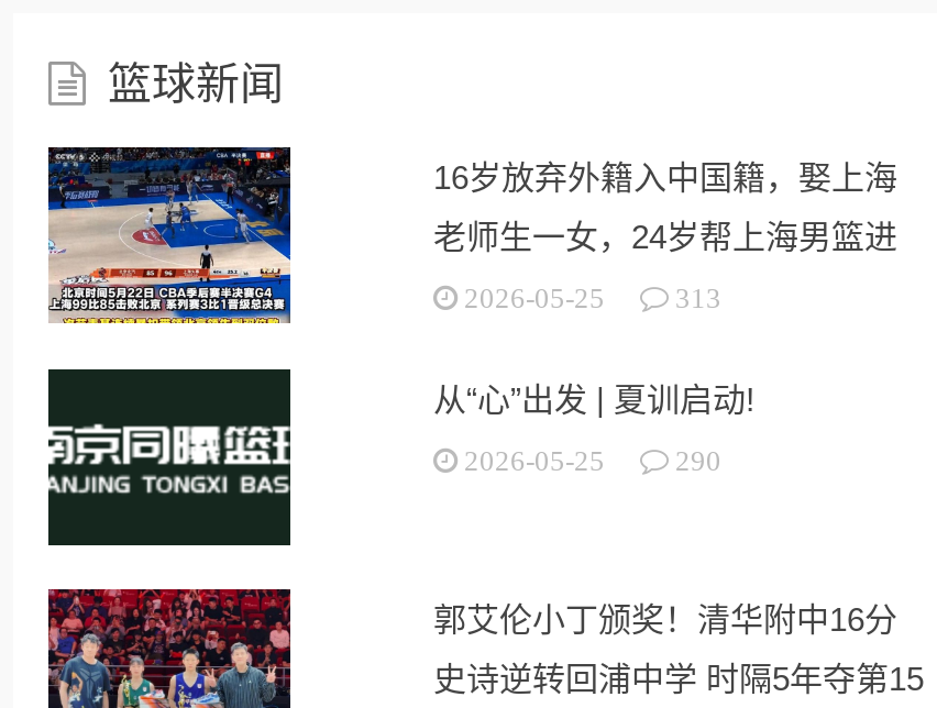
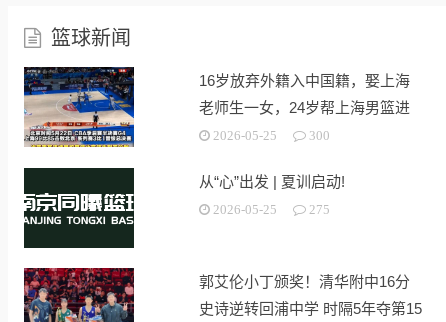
[669,284,721,312] 313 -> [306,129,330,142] 300
[669,446,721,475] 290 -> [306,203,330,216] 275

